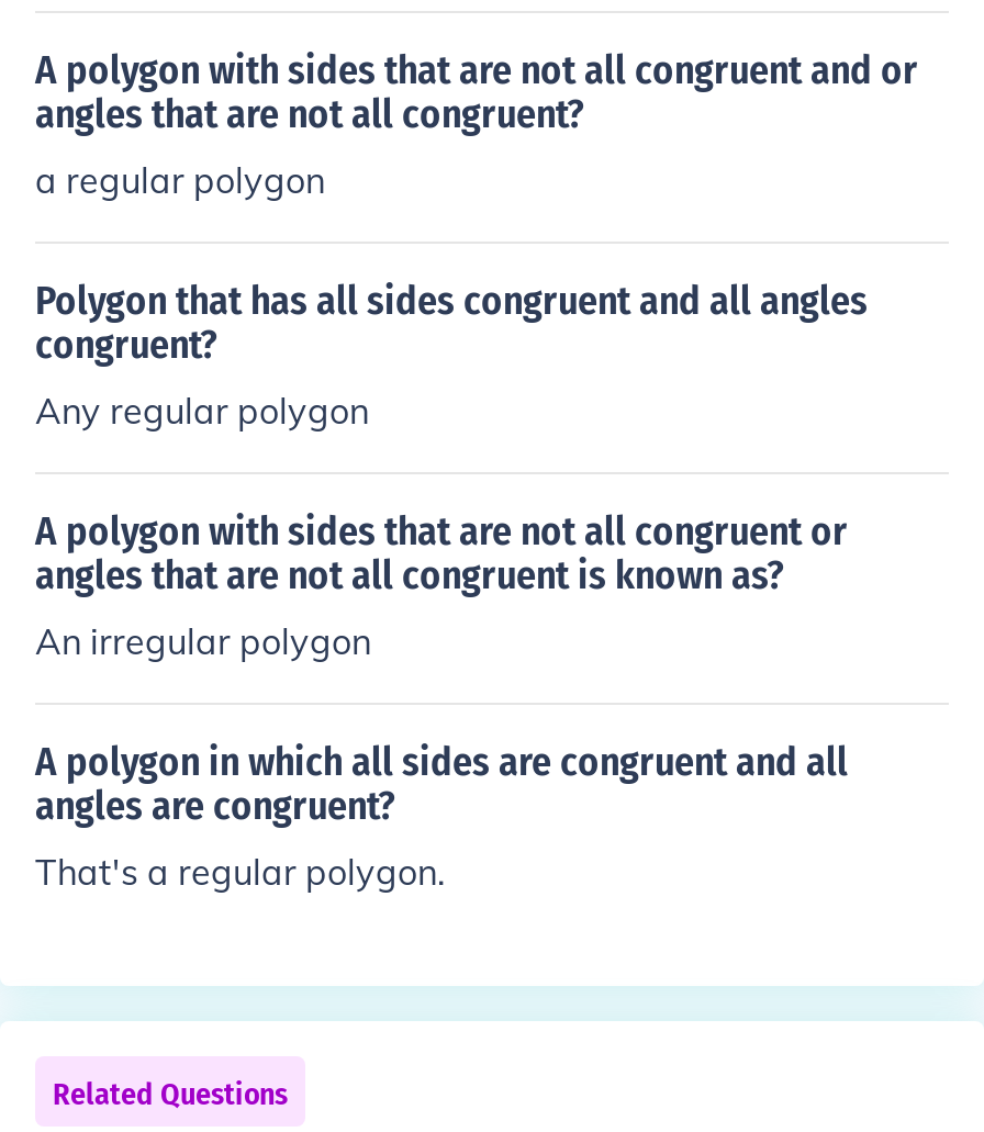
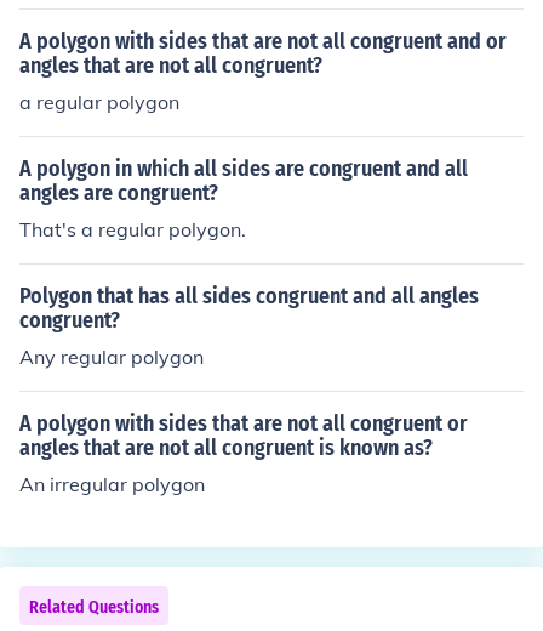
moved [35,277,868,663] -> [19,283,479,496]: Polygon that has all sides congruent and all angles | congruent? | Any regular polygon | A polygon with sides that are not all congruent or | angles that are not all congruent is known as? | An irregular polygon
moved [35,738,848,894] -> [19,155,468,241]: A polygon in which all sides are congruent and all | angles are congruent? | That's a regular polygon.

